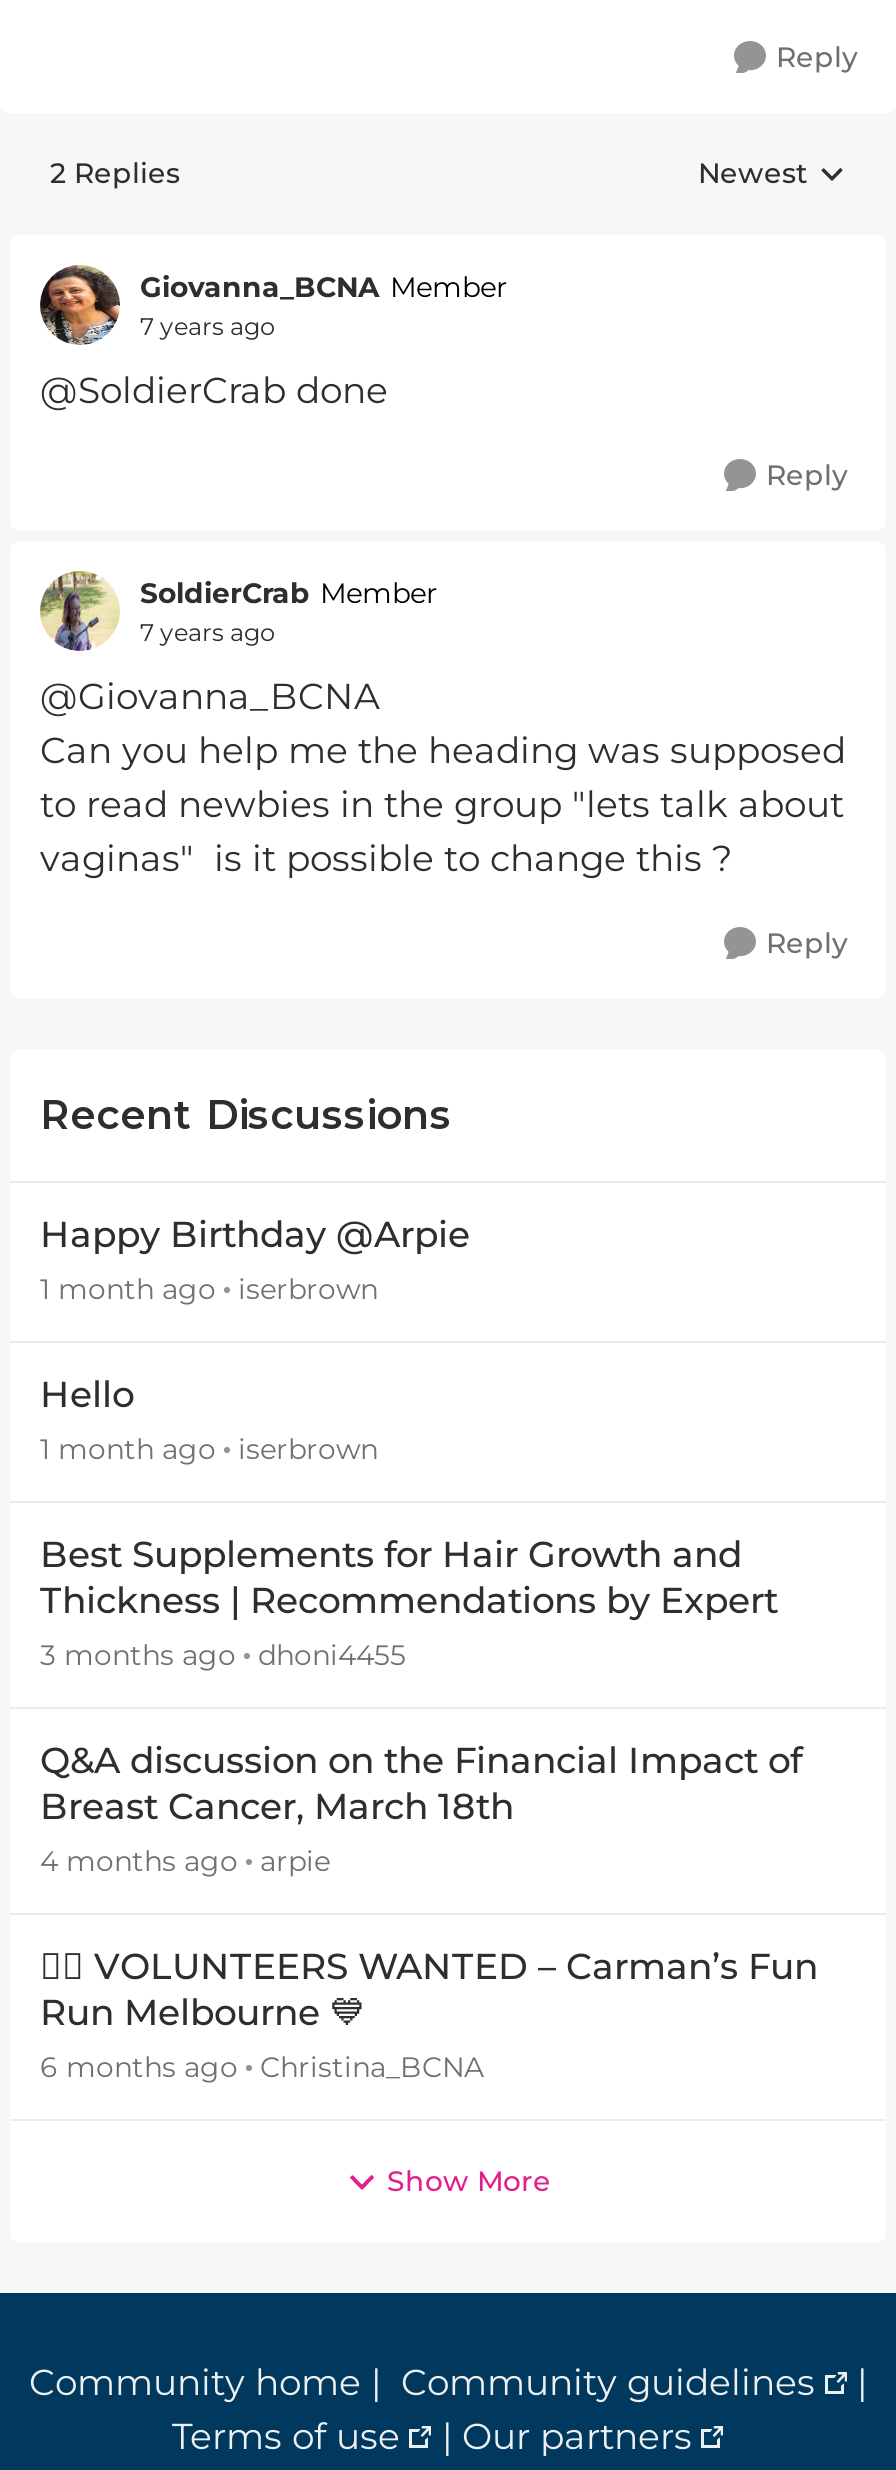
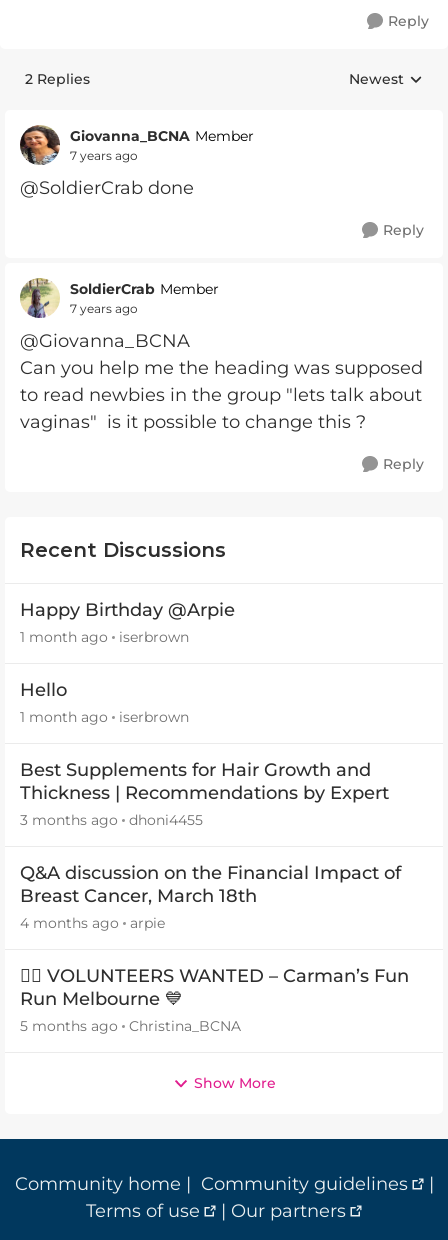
[40,2049,484,2085] 6 months ago Christina_BCNA -> [20,1017,241,1035] 5 months ago Christina_BCNA

